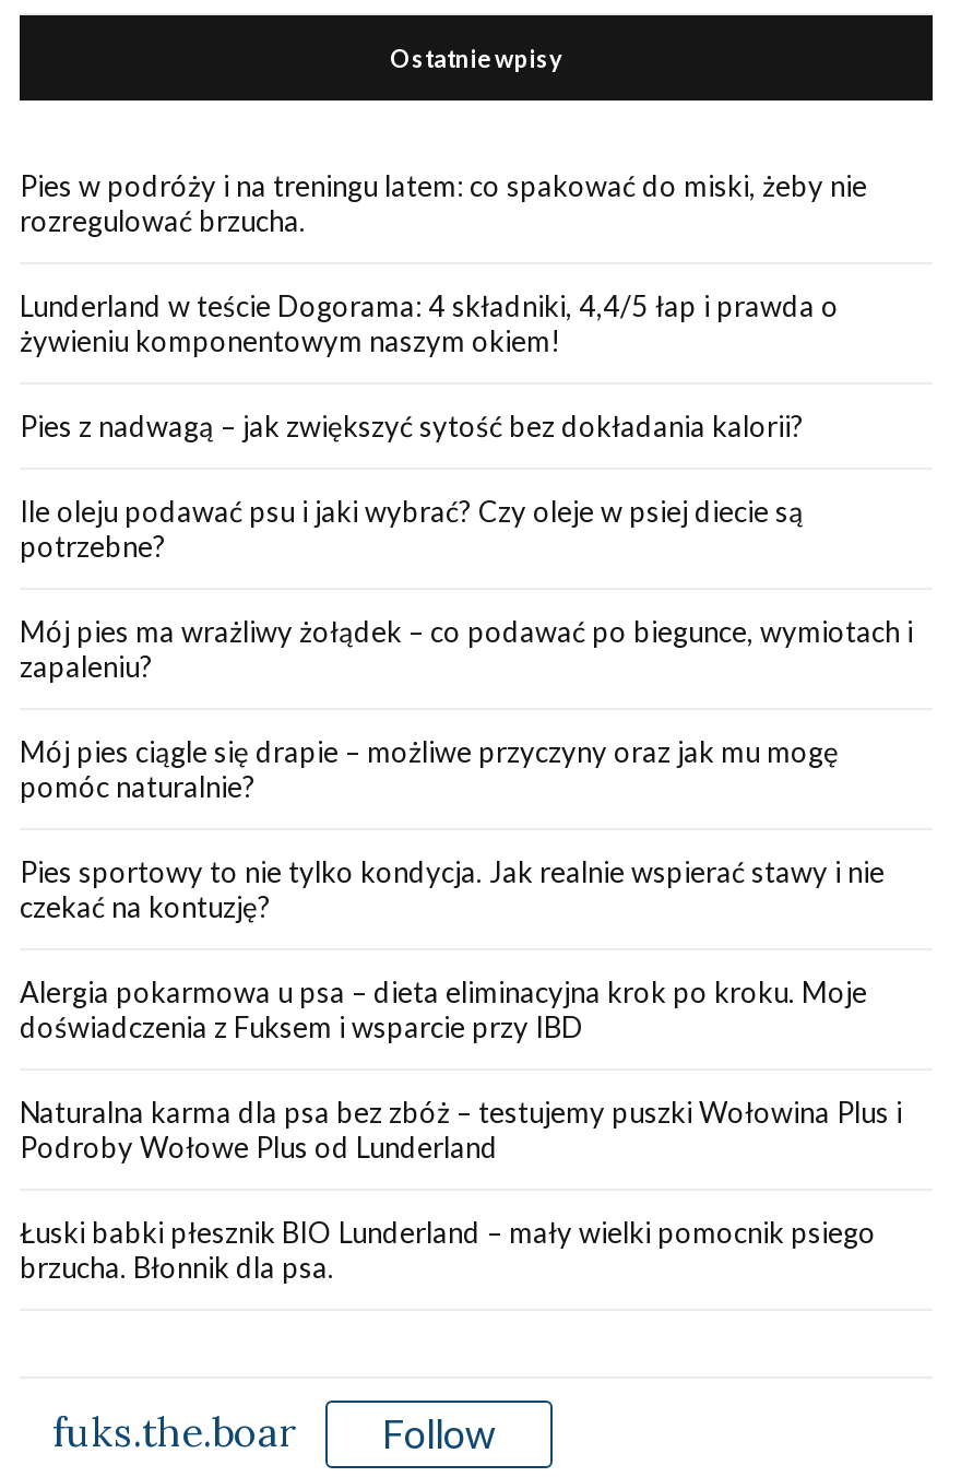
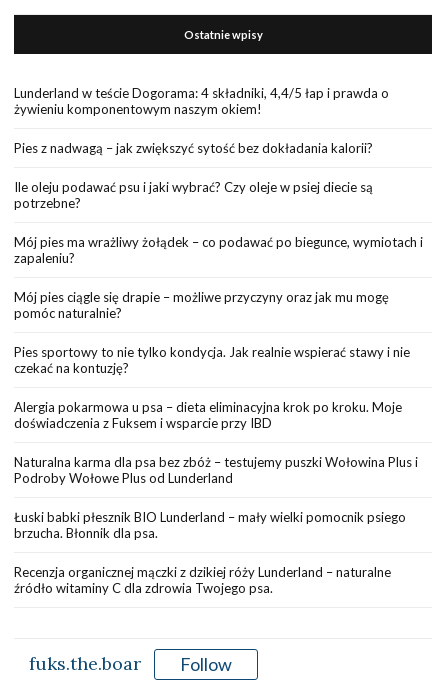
[20,168,867,237] Pies w podróży i na treningu latem: co spakować do miski, żeby nie | rozregulować brzucha. -> none
moved [20,288,913,1284] -> [14,85,423,541]: Lunderland w teście Dogorama: 4 składniki, 4,4/5 łap i prawda o | żywieniu komponentowym naszym okiem! | Pies z nadwagą – jak zwiększyć sytość bez dokładania kalorii? | ... | Łuski babki płesznik BIO Lunderland – mały wielki pomocnik psiego | brzucha. Błonnik dla psa.
none -> [14,564,391,596] Recenzja organicznej mączki z dzikiej róży Lunderland – naturalne | źródło witaminy C dla zdrowia Twojego psa.

